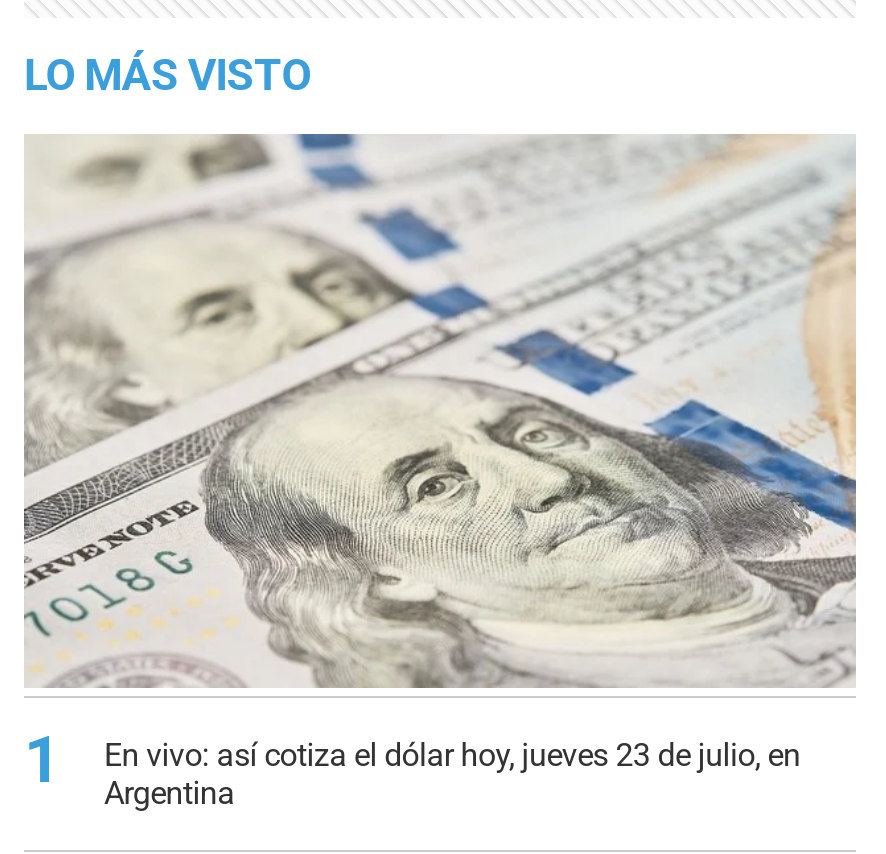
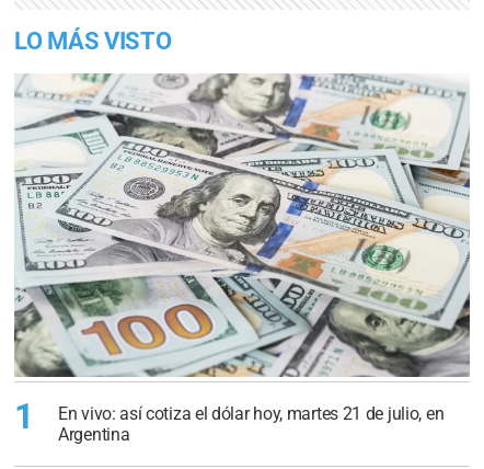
[22,132,858,774] [image] | En vivo: así cotiza el dólar hoy, jueves 23 de julio, en -> [13,72,471,424] [image] | En vivo: así cotiza el dólar hoy, martes 21 de julio, en

